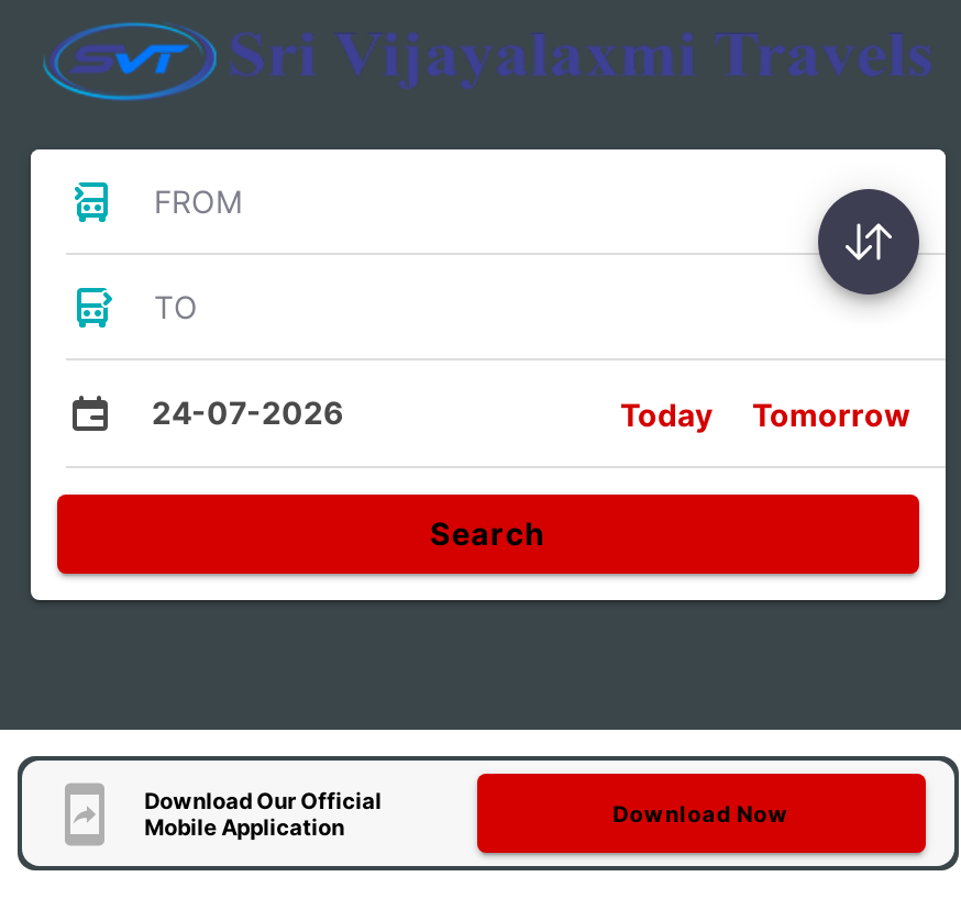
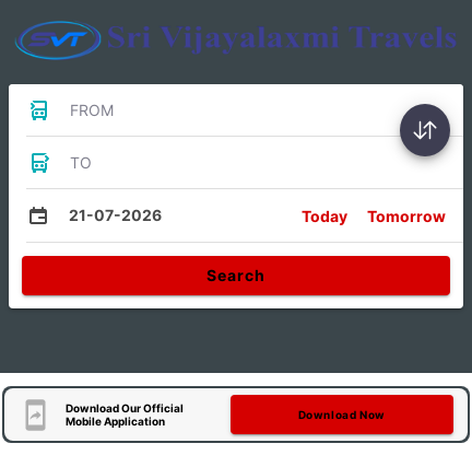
[152,393,343,431] 24-07-2026 -> [69,206,162,224] 21-07-2026

